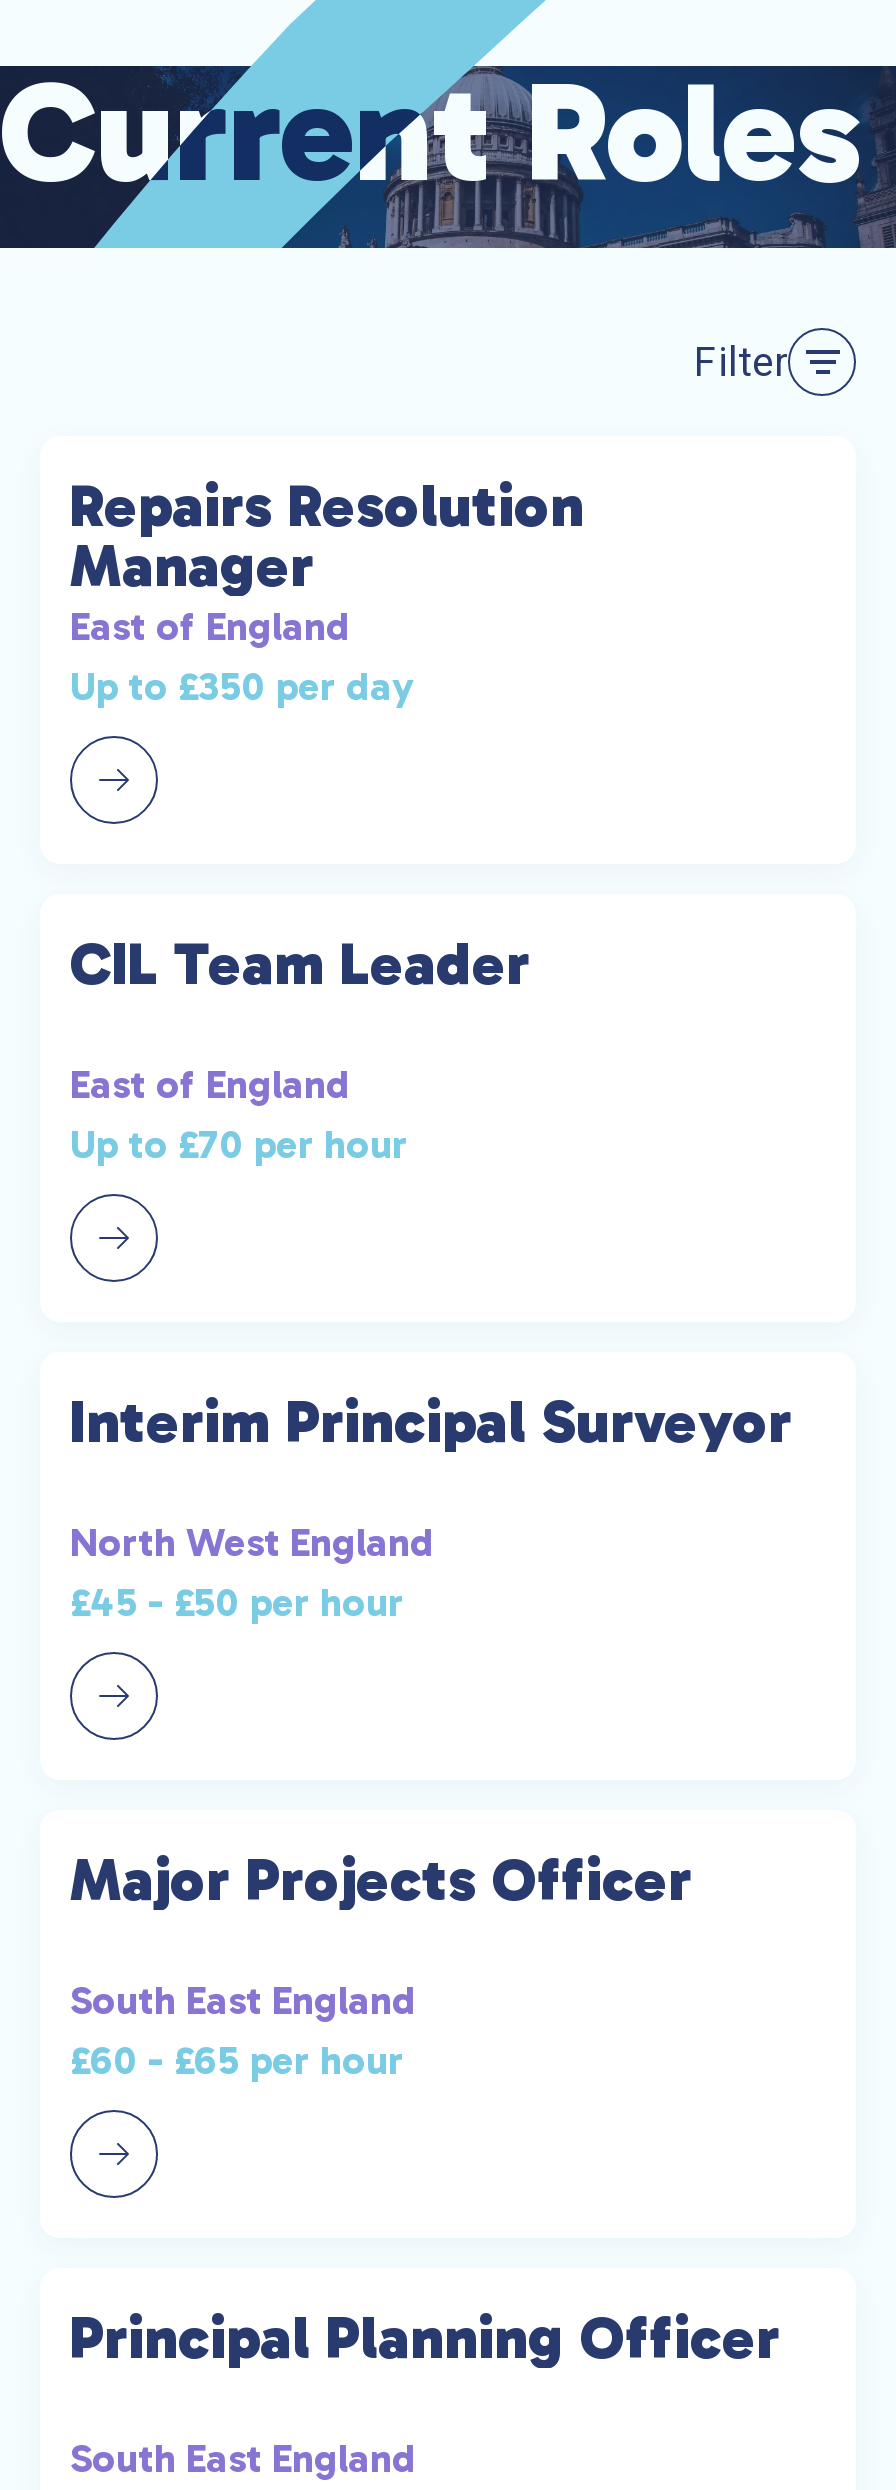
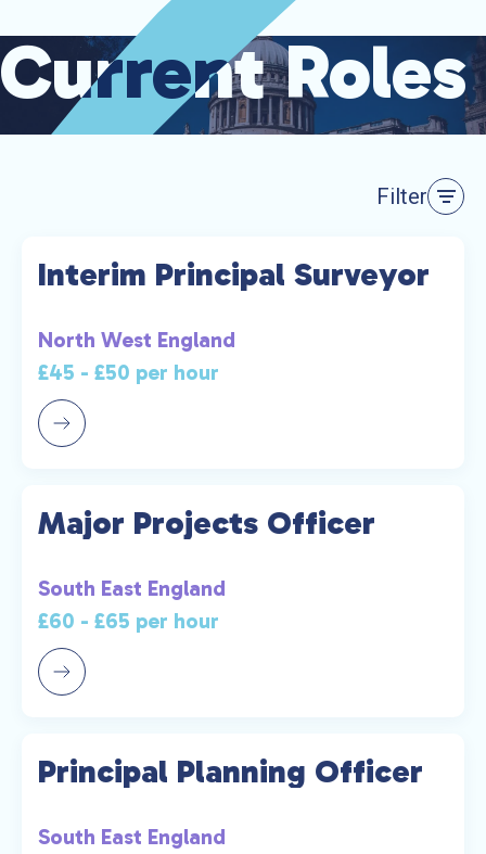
[70,471,584,711] Repairs Resolution | Manager | East of England | Up to £350 per day -> none
[70,929,530,1169] CIL Team Leader | East of England | Up to £70 per hour -> none

